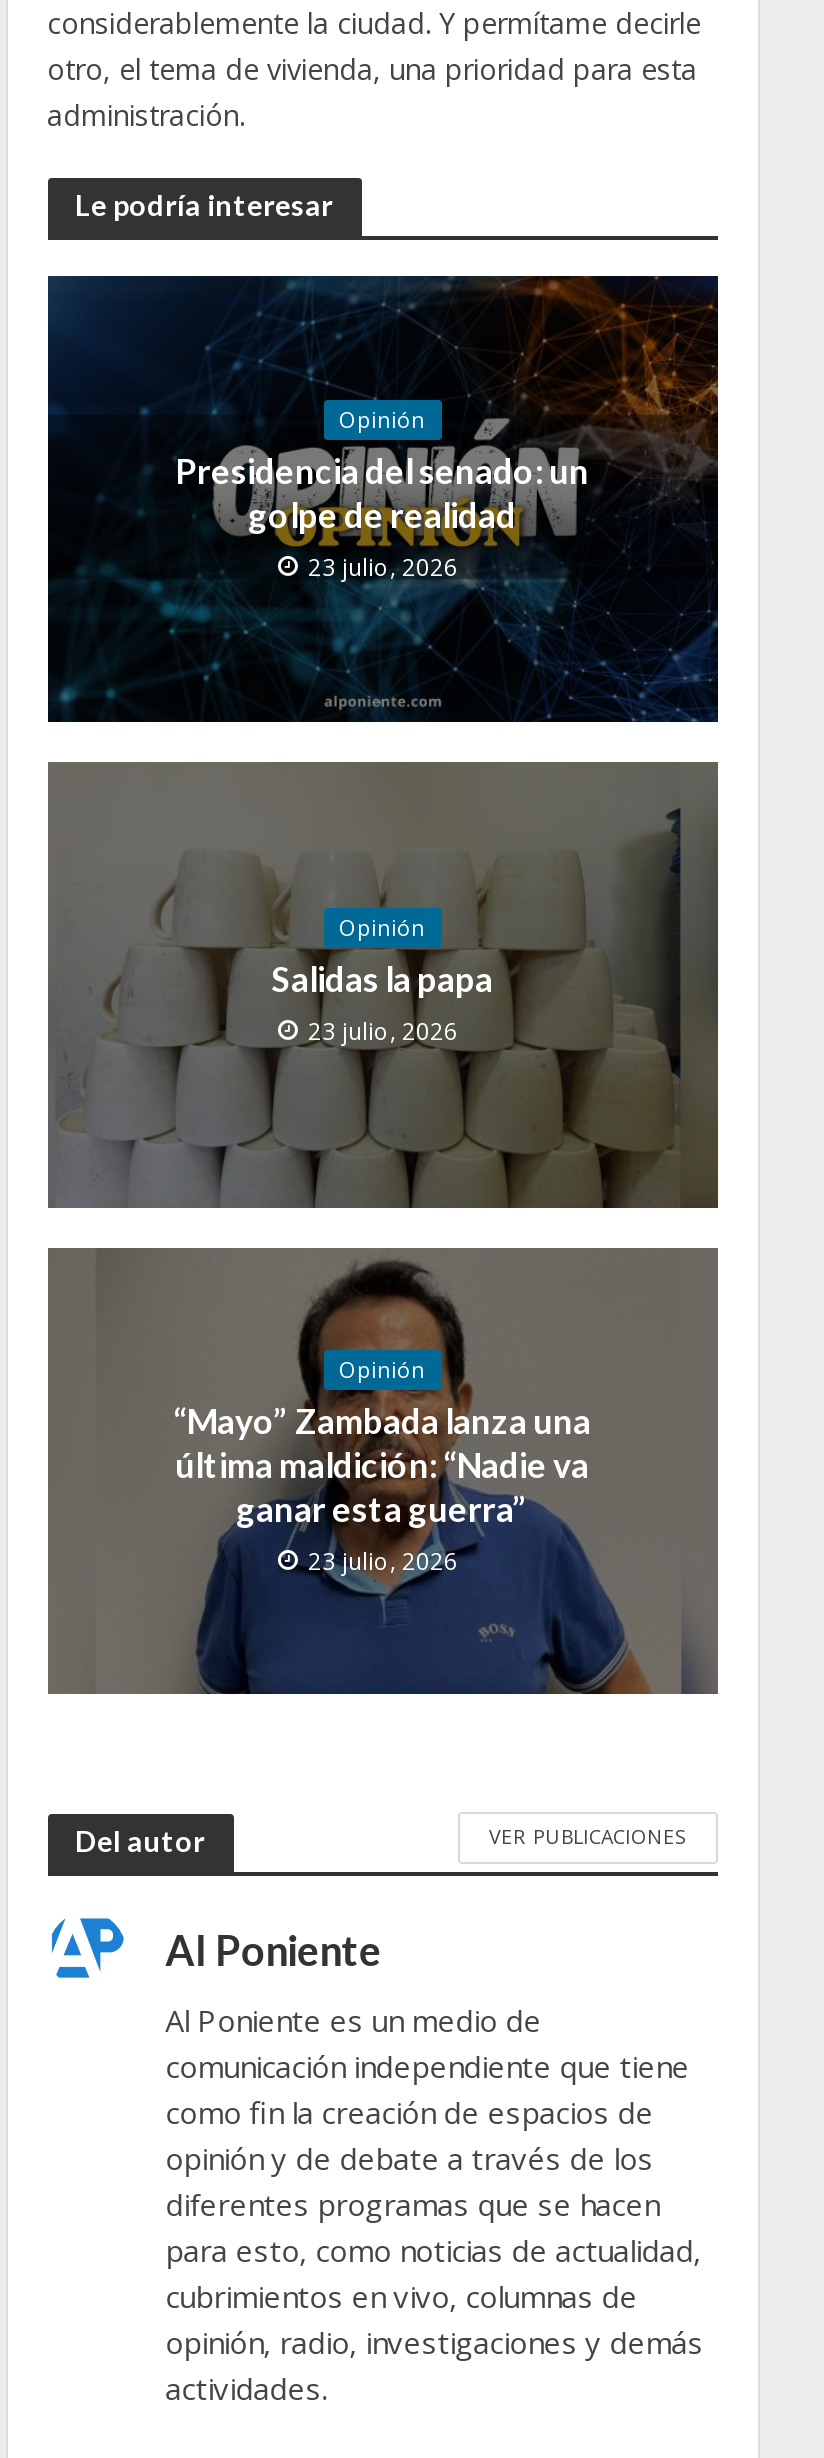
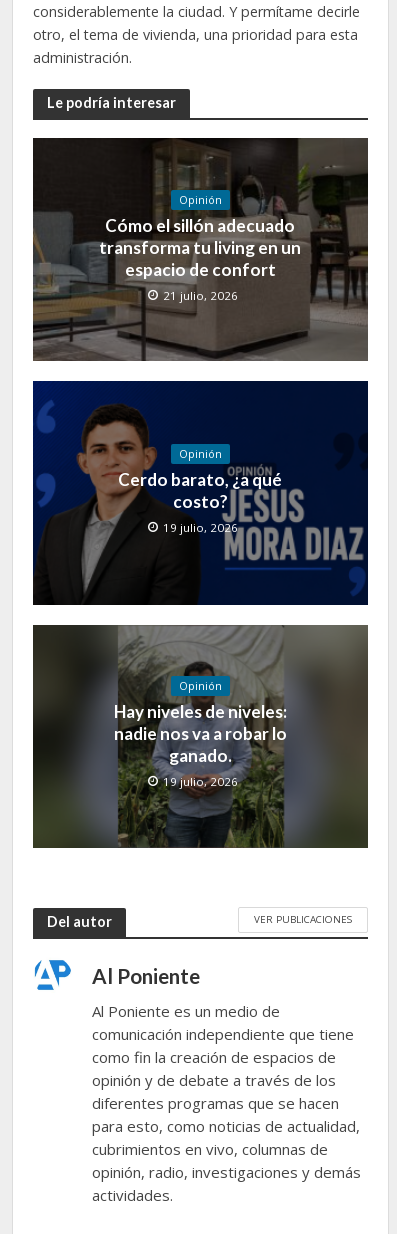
[48,276,720,742] [image] | Presidencia del senado: un | golpe de realidad | 23 julio, 2026 -> [32,138,369,362] [image] | Cómo el sillón adecuado | transforma tu living en un | espacio de confort | 21 julio, 2026
[46,760,720,1210] [image] | Salidas la papa | 23 julio, 2026 -> [32,371,368,606] [image] | Cerdo barato, ¿a qué | costo? | 19 julio, 2026
[48,1248,718,1694] [image] | “Mayo” Zambada lanza una | última maldición: “Nadie va | ganar esta guerra” | 23 julio, 2026 -> [34,626,367,848] [image] | Hay niveles de niveles: | nadie nos va a robar lo | ganado. | 19 julio, 2026

